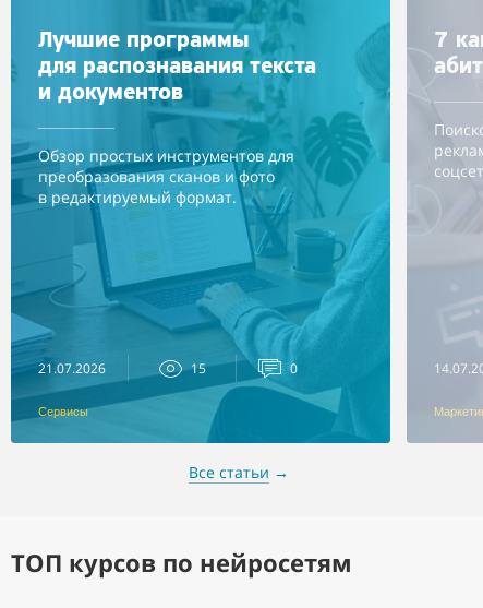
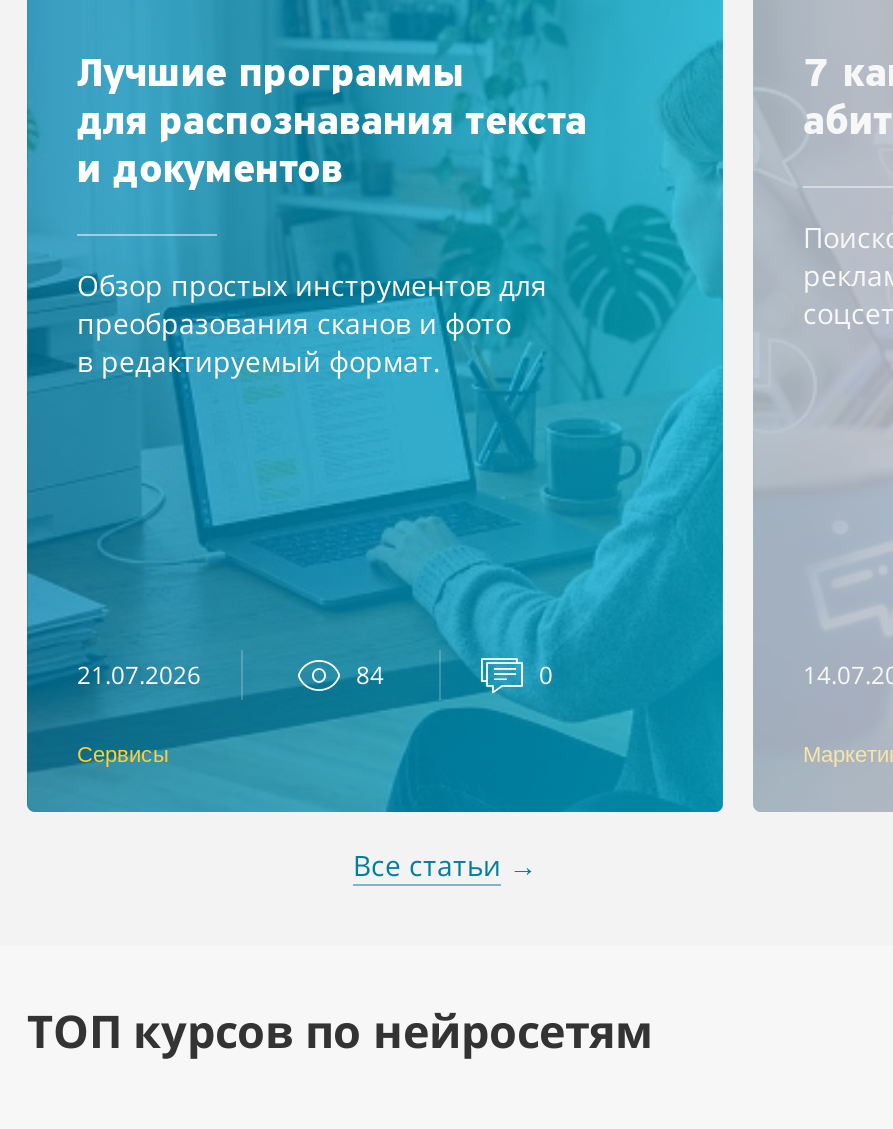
[190,359,206,376] 15 -> [356,658,384,690] 84

